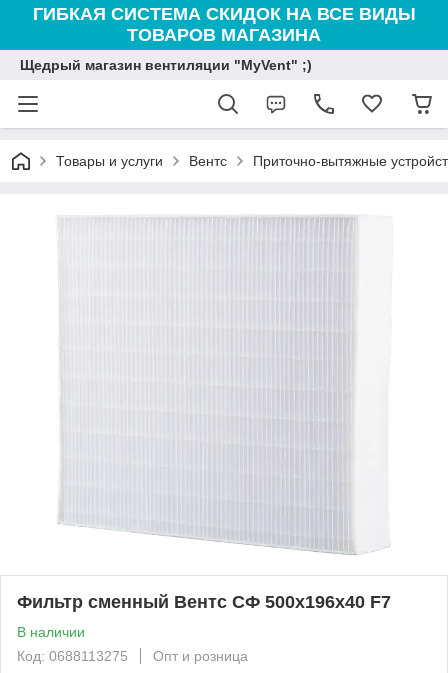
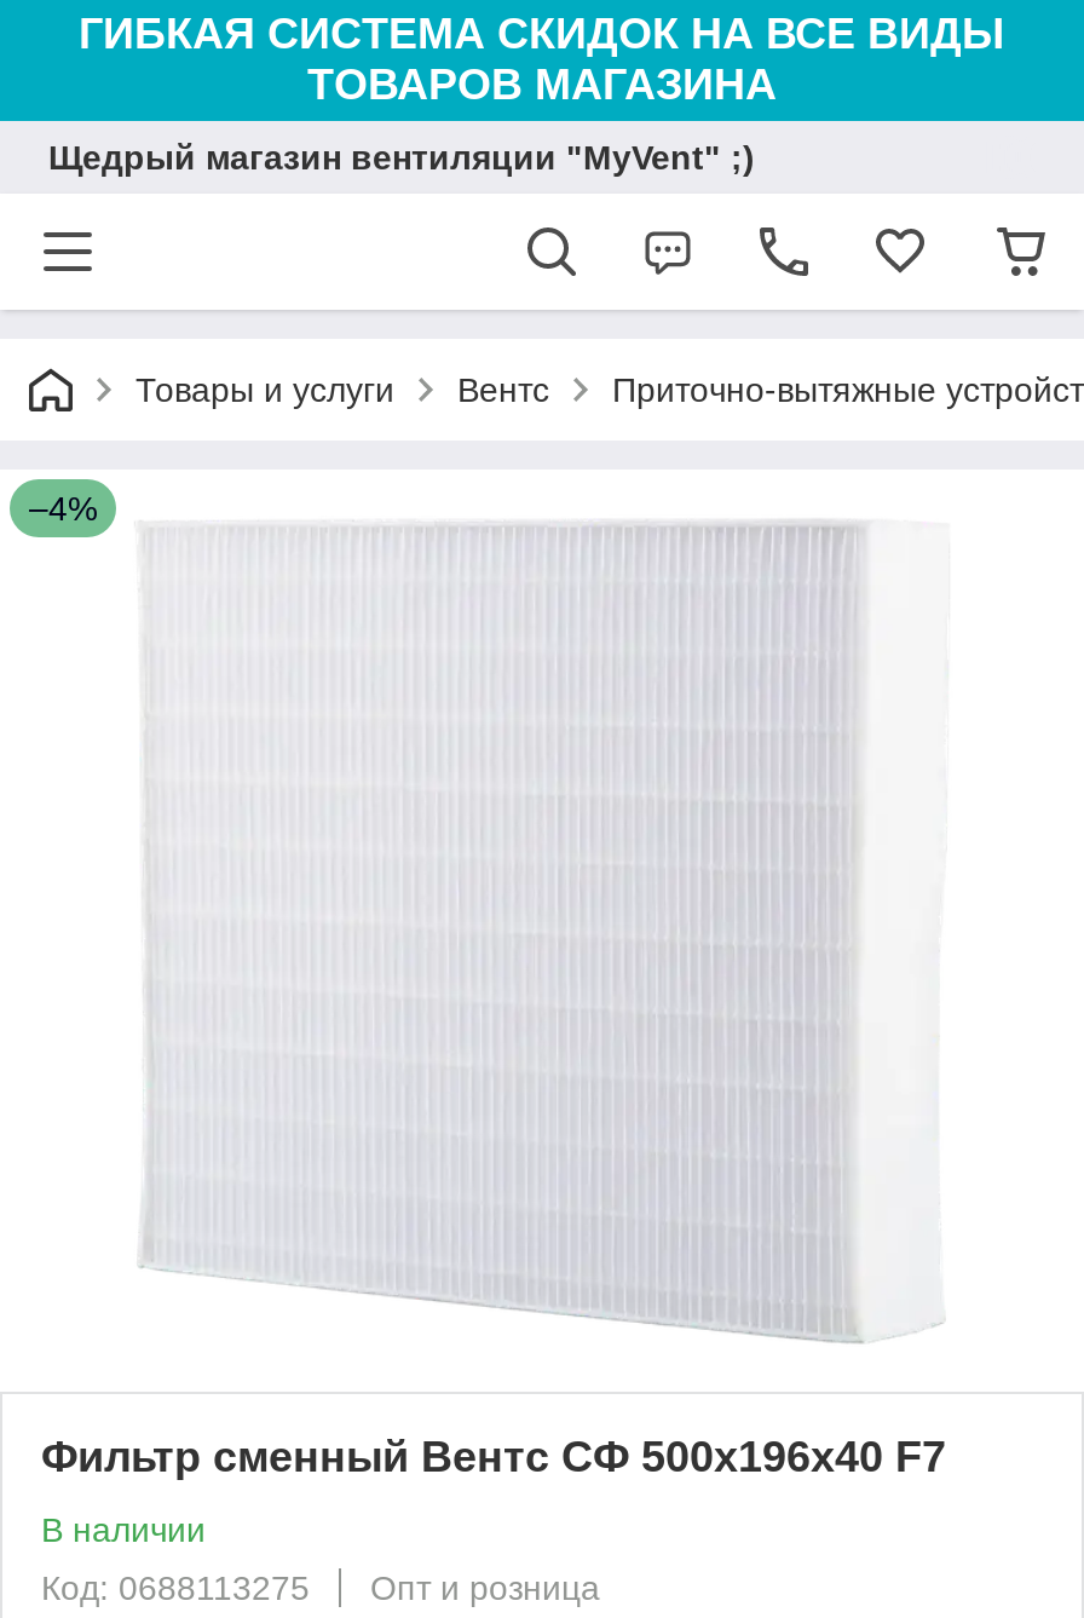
none -> [29,489,97,528] –4%

